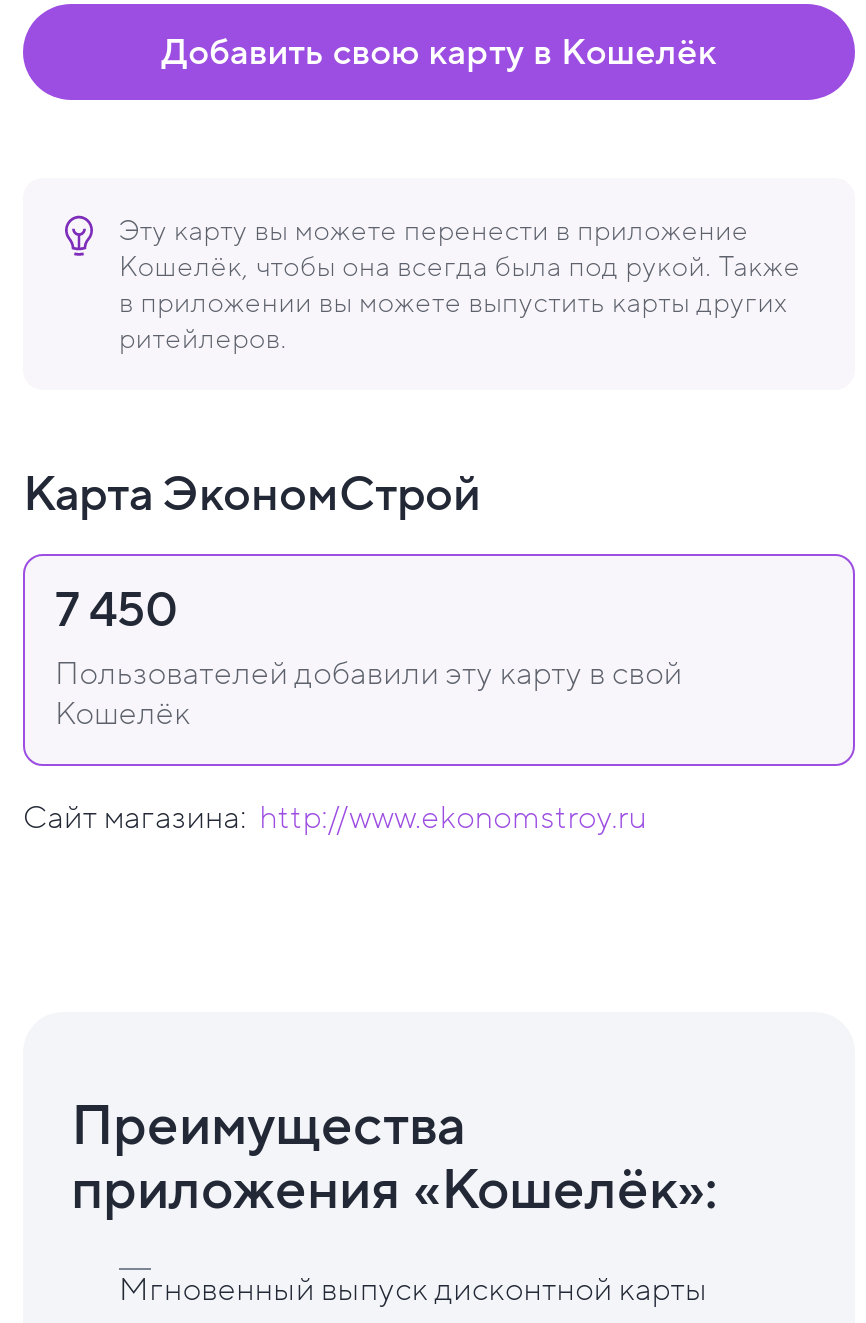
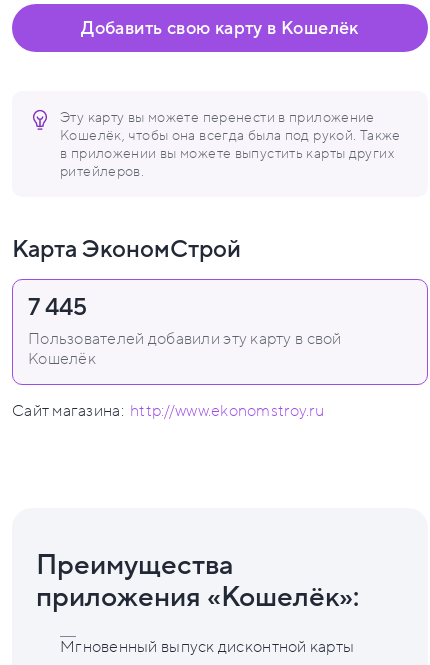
[55,580,179,642] 7 450 -> [28,292,87,323] 7 445

